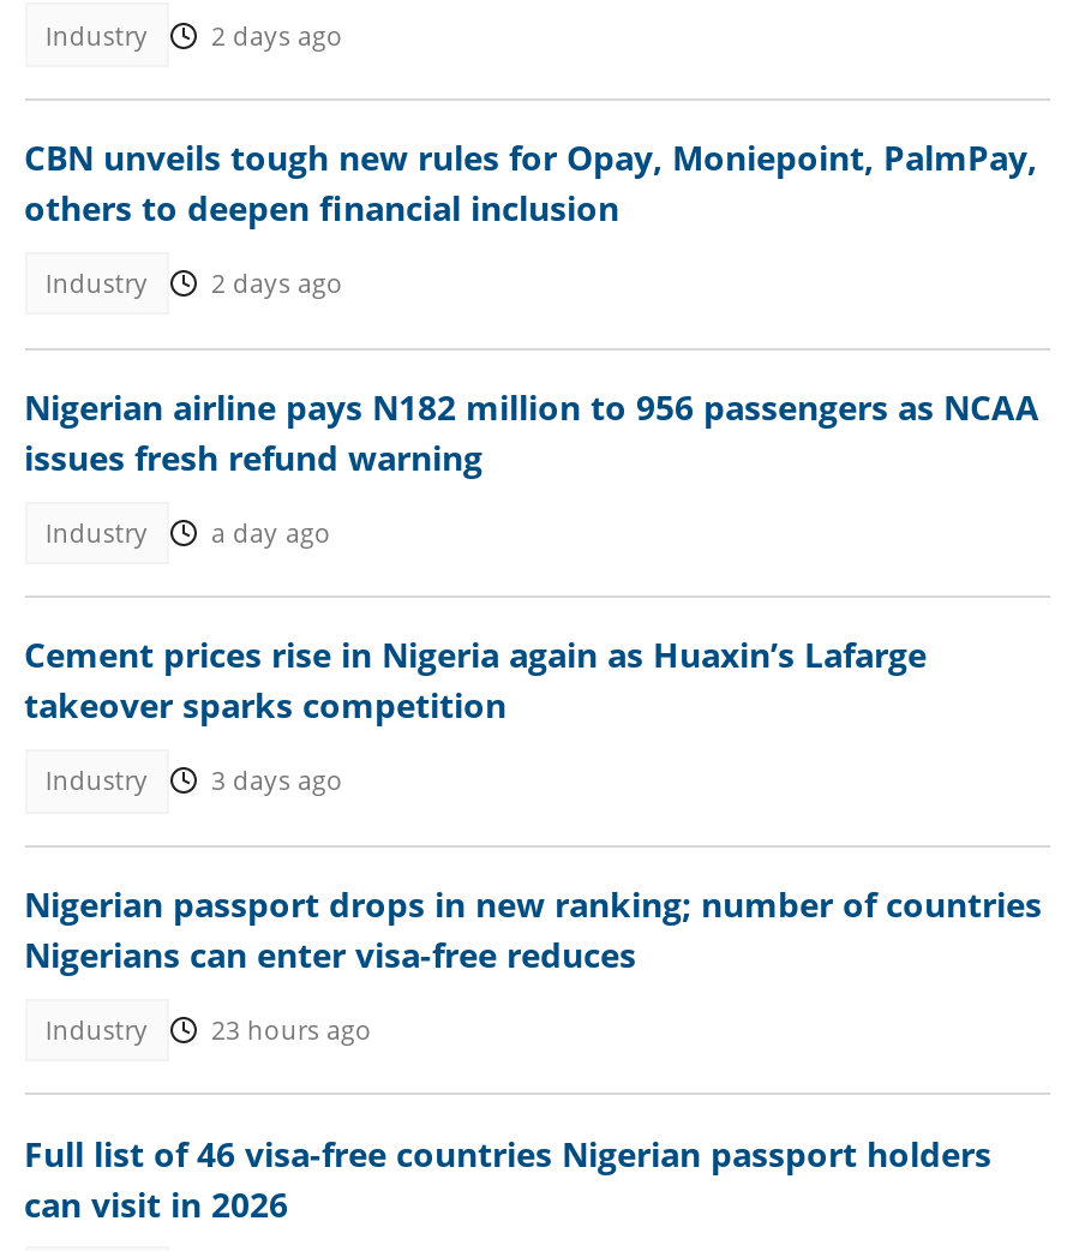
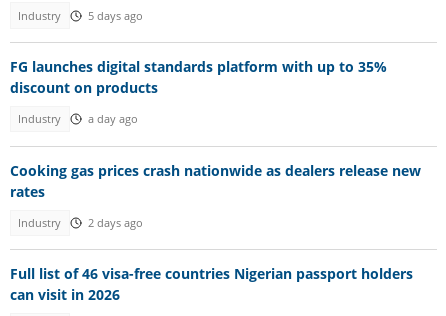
[24,18,1039,479] 2 days ago | CBN unveils tough new rules for Opay, Moniepoint, PalmPay, | others to deepen financial inclusion | Industry | 2 days ago | Nigerian airline pays N182 million to 956 passengers as NCAA | issues fresh refund warning -> [9,8,386,97] 5 days ago | FG launches digital standards platform with up to 35% | discount on products
[24,632,927,728] Cement prices rise in Nigeria again as Huaxin’s Lafarge | takeover sparks competition -> [9,161,420,201] Cooking gas prices crash nationwide as dealers release new | rates
[24,765,1042,1047] 3 days ago | Nigerian passport drops in new ranking; number of countries | Nigerians can enter visa-free reduces | Industry | 23 hours ago -> [87,216,142,230] 2 days ago

